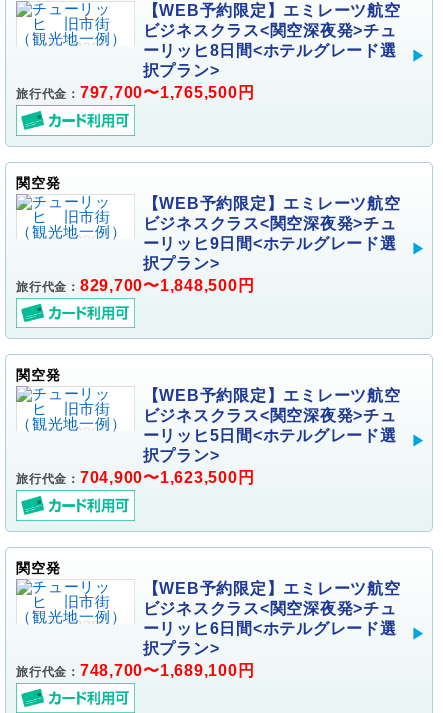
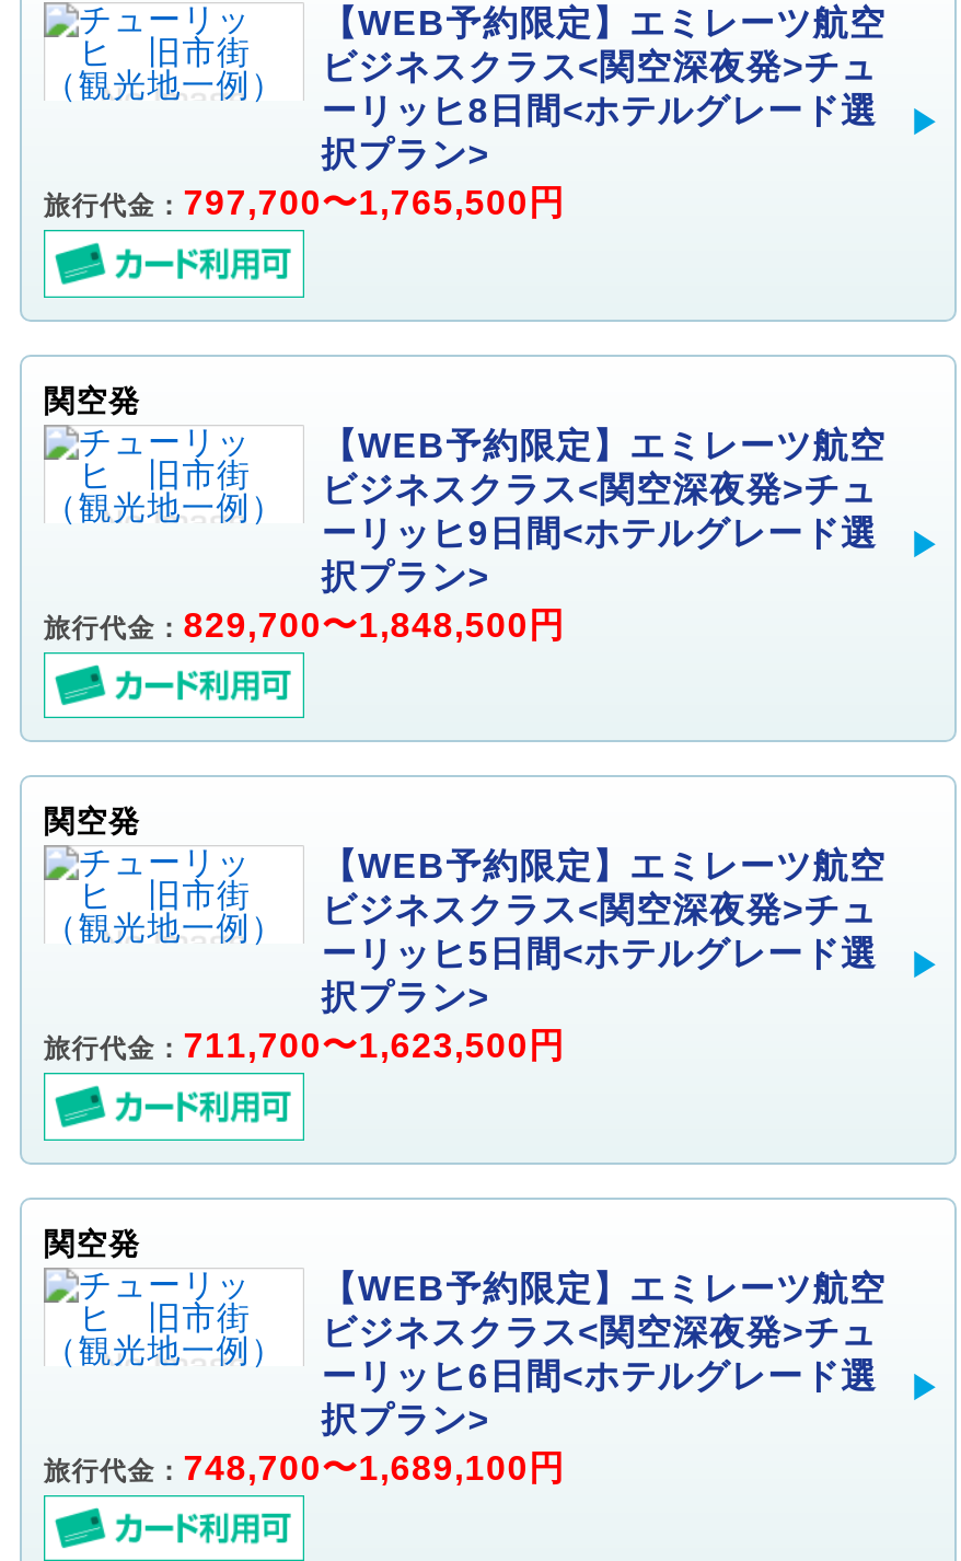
[16,469,254,486] 旅行代金：704,900〜1,623,500円 -> [44,1028,565,1065] 旅行代金：711,700〜1,623,500円

